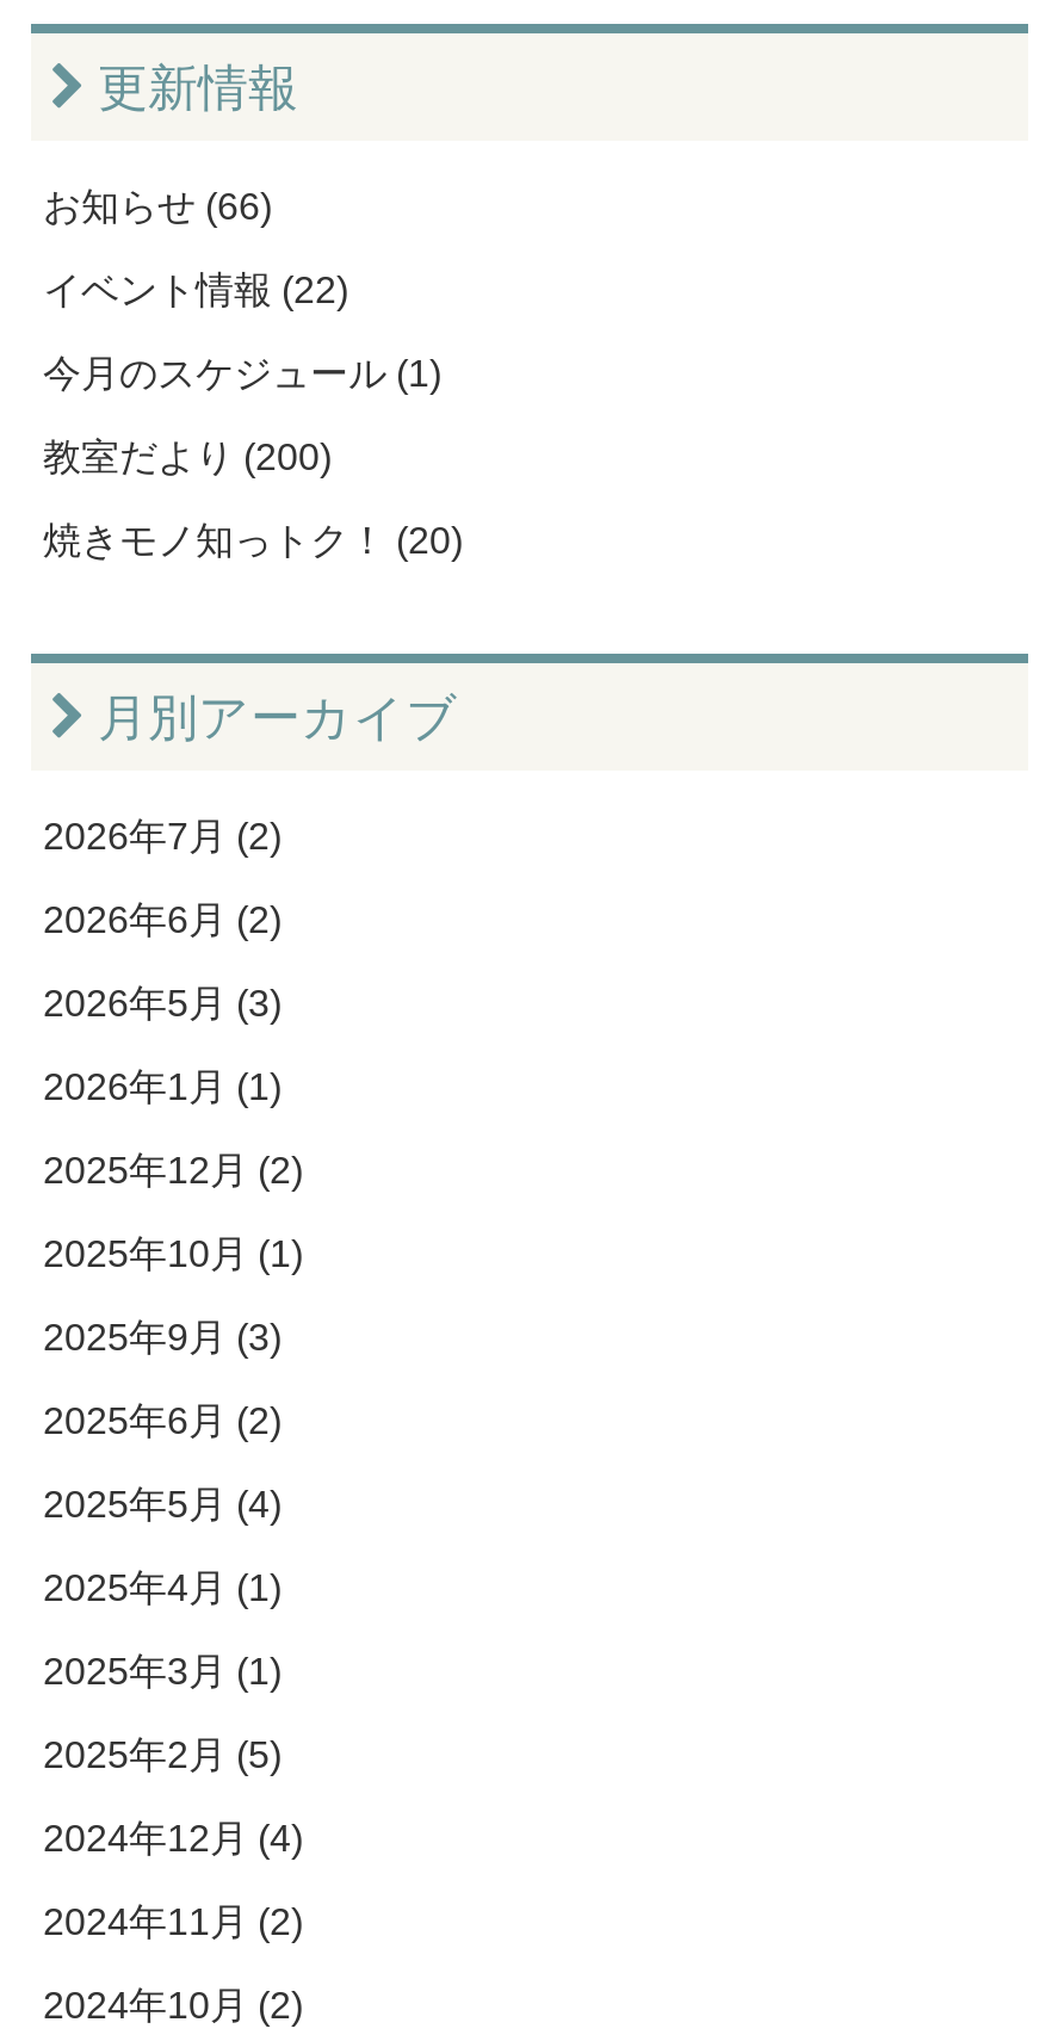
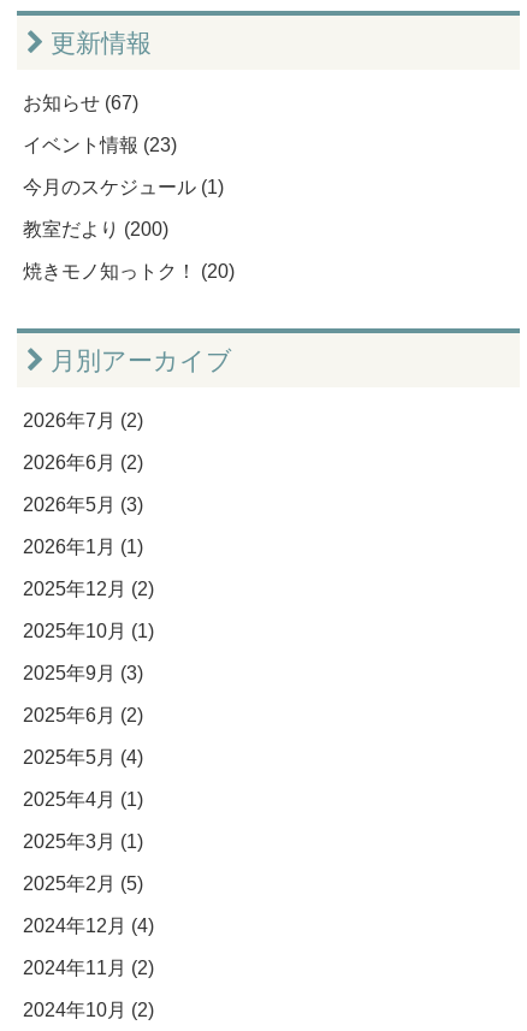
[43,186,272,227] お知らせ (66) -> [23,93,138,113] お知らせ (67)
[43,270,348,310] イベント情報 (22) -> [23,135,177,155] イベント情報 (23)

